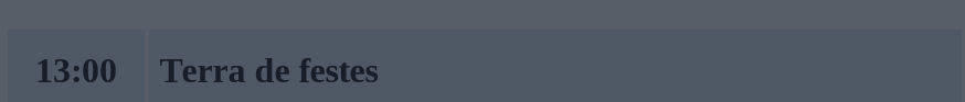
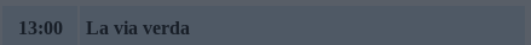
[160,52,378,89] Terra de festes -> [86,18,190,38] La via verda

